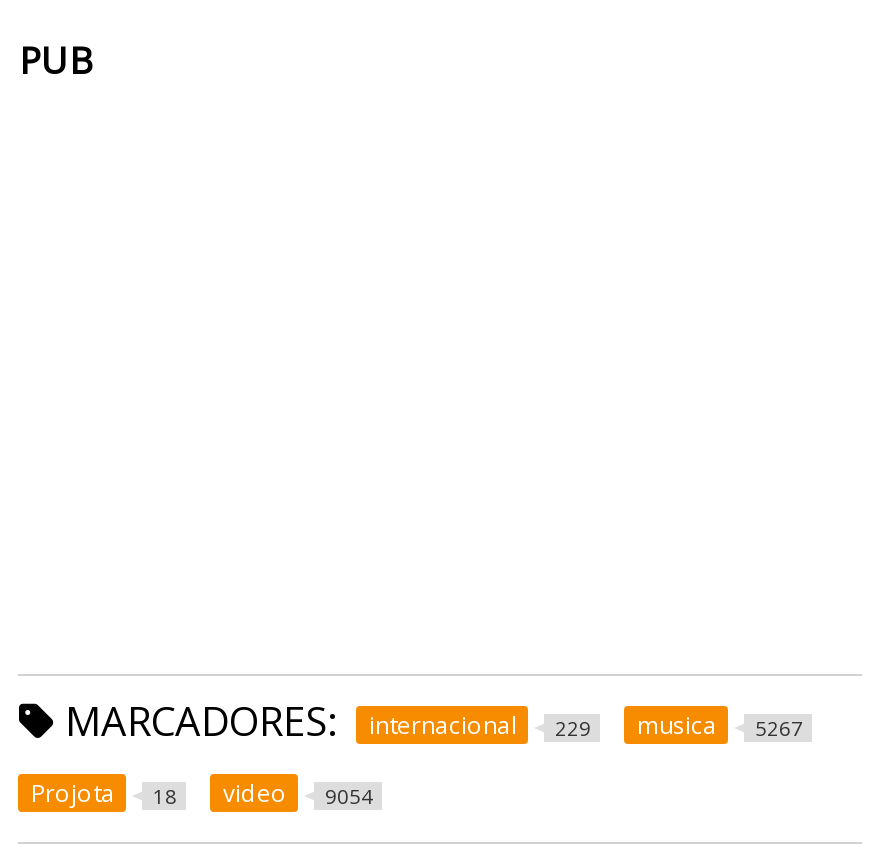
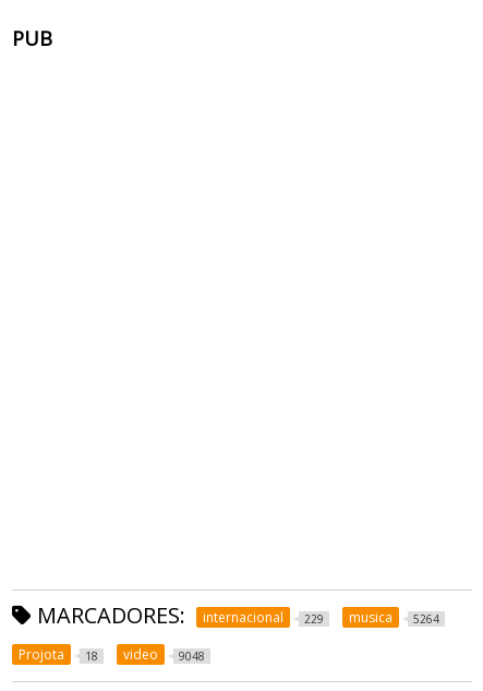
[55,695,803,749] MARCADORES: internacional 229 musica 5267 -> [32,601,440,630] MARCADORES: internacional 229 musica 5264
[31,777,373,811] Projota 18 video 9054 -> [19,646,205,664] Projota 18 video 9048

